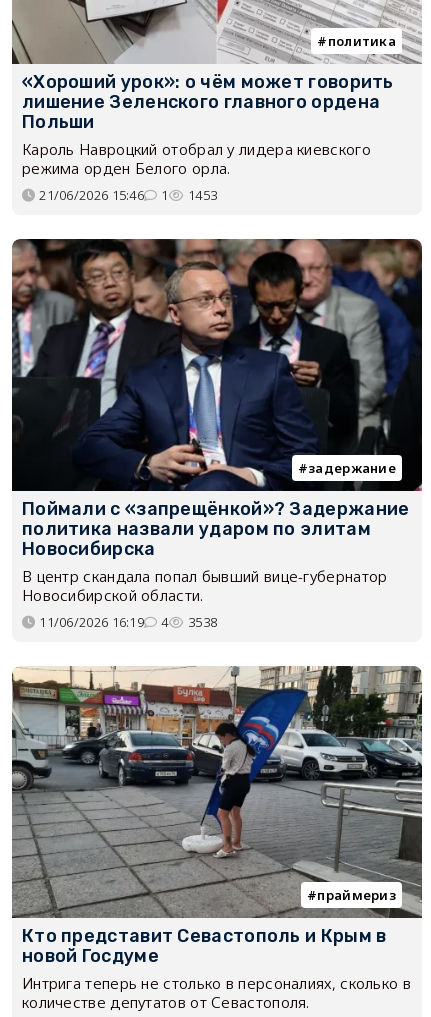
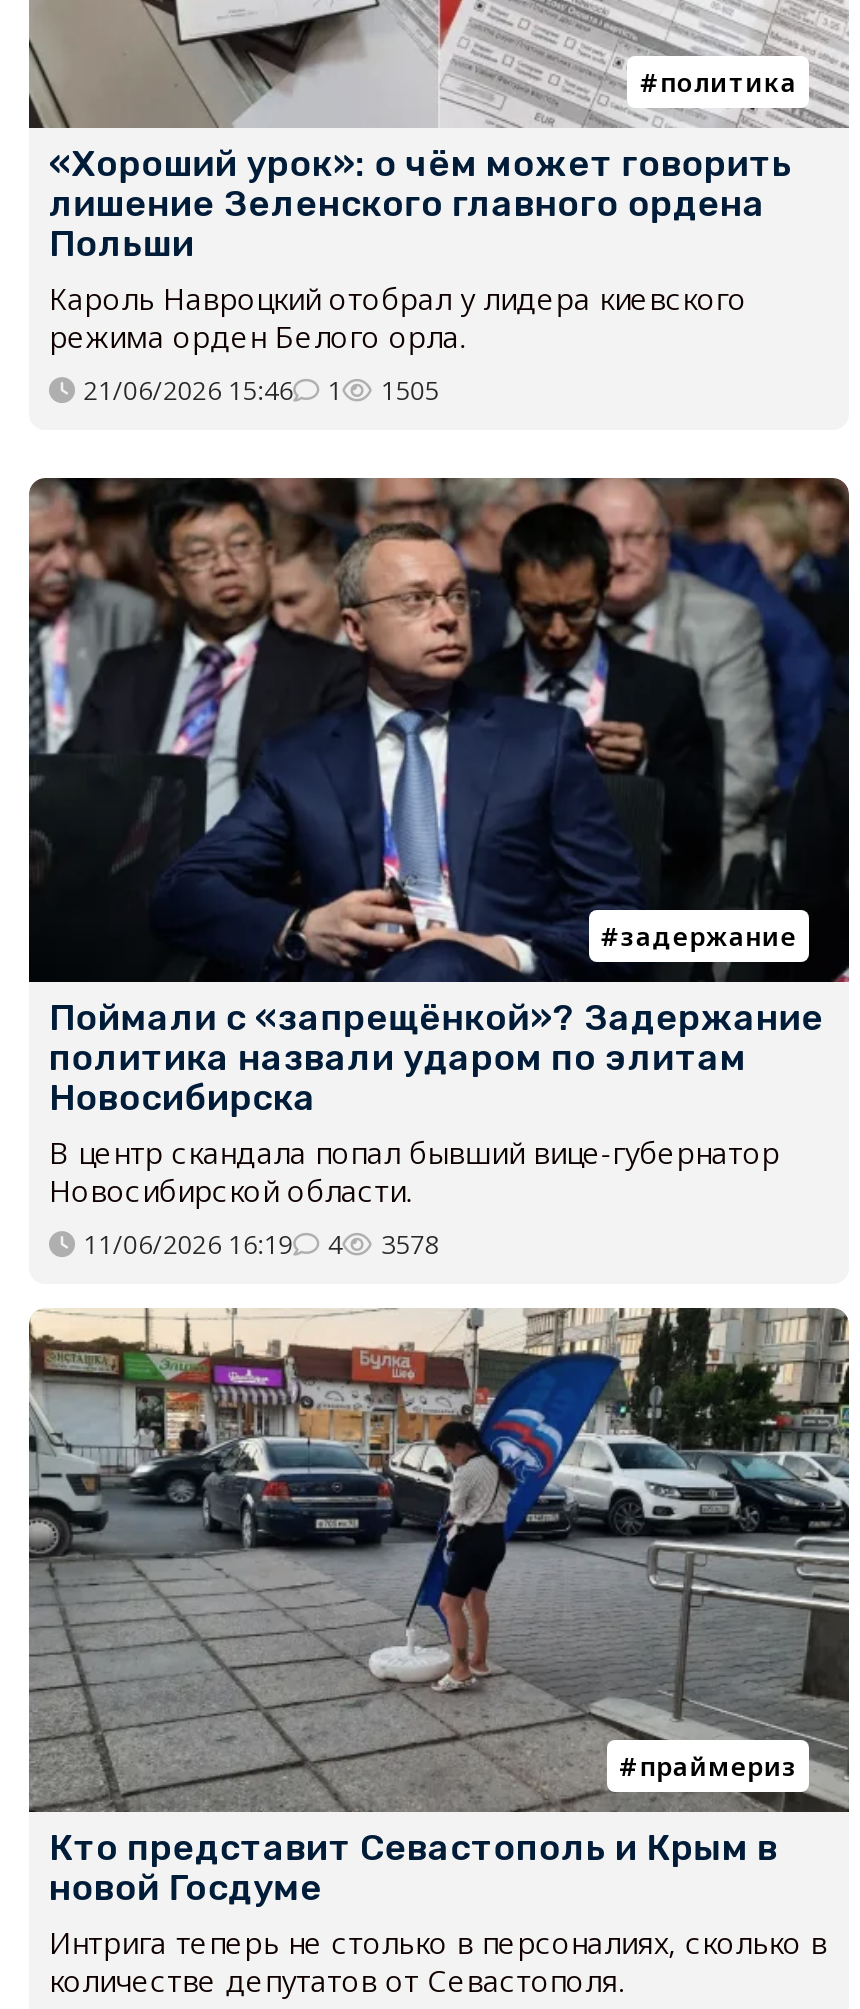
[39,186,217,204] 21/06/2026 15:46 1 1453 -> [84,371,439,407] 21/06/2026 15:46 1 1505
[39,613,217,631] 11/06/2026 16:19 4 3538 -> [84,1225,439,1261] 11/06/2026 16:19 4 3578

